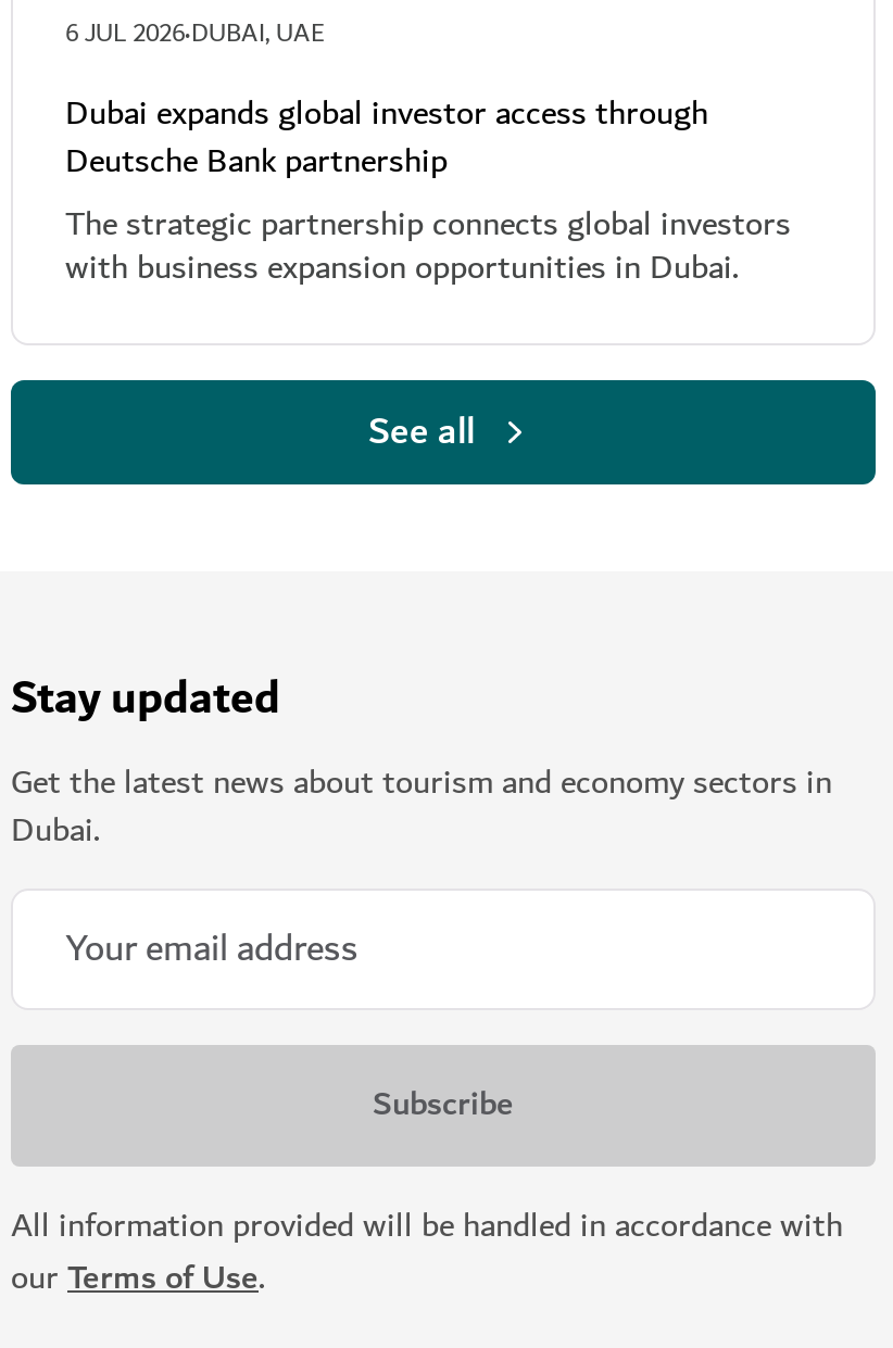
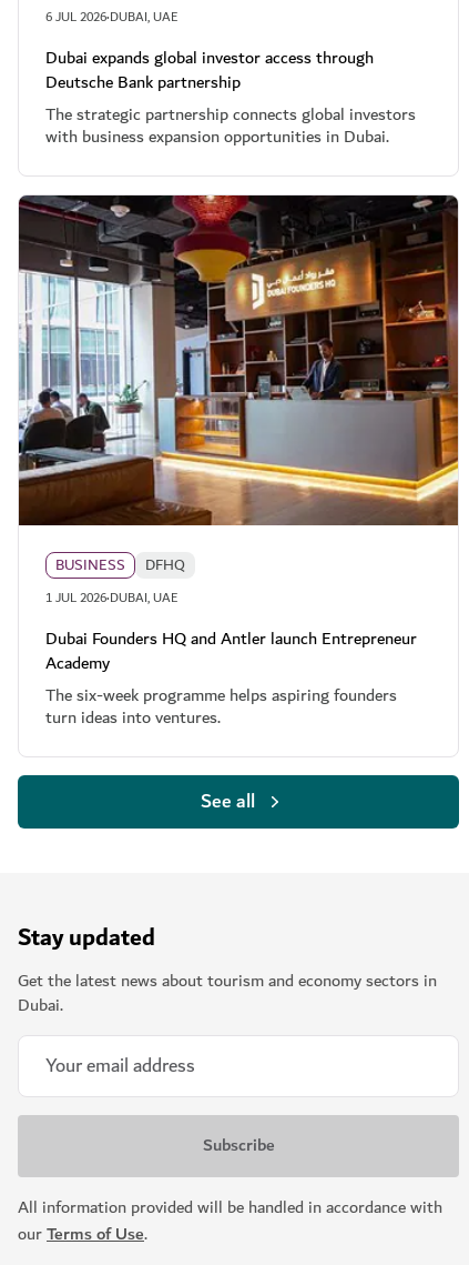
none -> [18,194,459,733] [image] | BUSINESS | DFHQ | 1 JUL 2026·DUBAI, UAE | Dubai Founders HQ and Antler launch Entrepreneur | Academy | The six-week programme helps aspiring founders | turn ideas into ventures.

